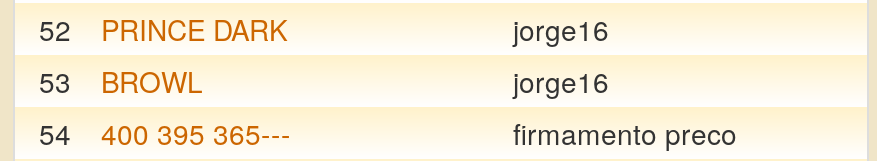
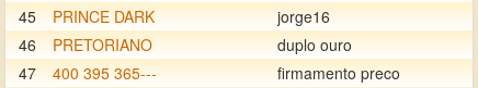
[39,9,287,49] 52 PRINCE DARK -> [19,5,155,27] 45 PRINCE DARK
[39,61,609,153] 53 | BROWL | jorge16 | 54 -> [19,34,352,84] 46 | PRETORIANO | duplo ouro | 47

